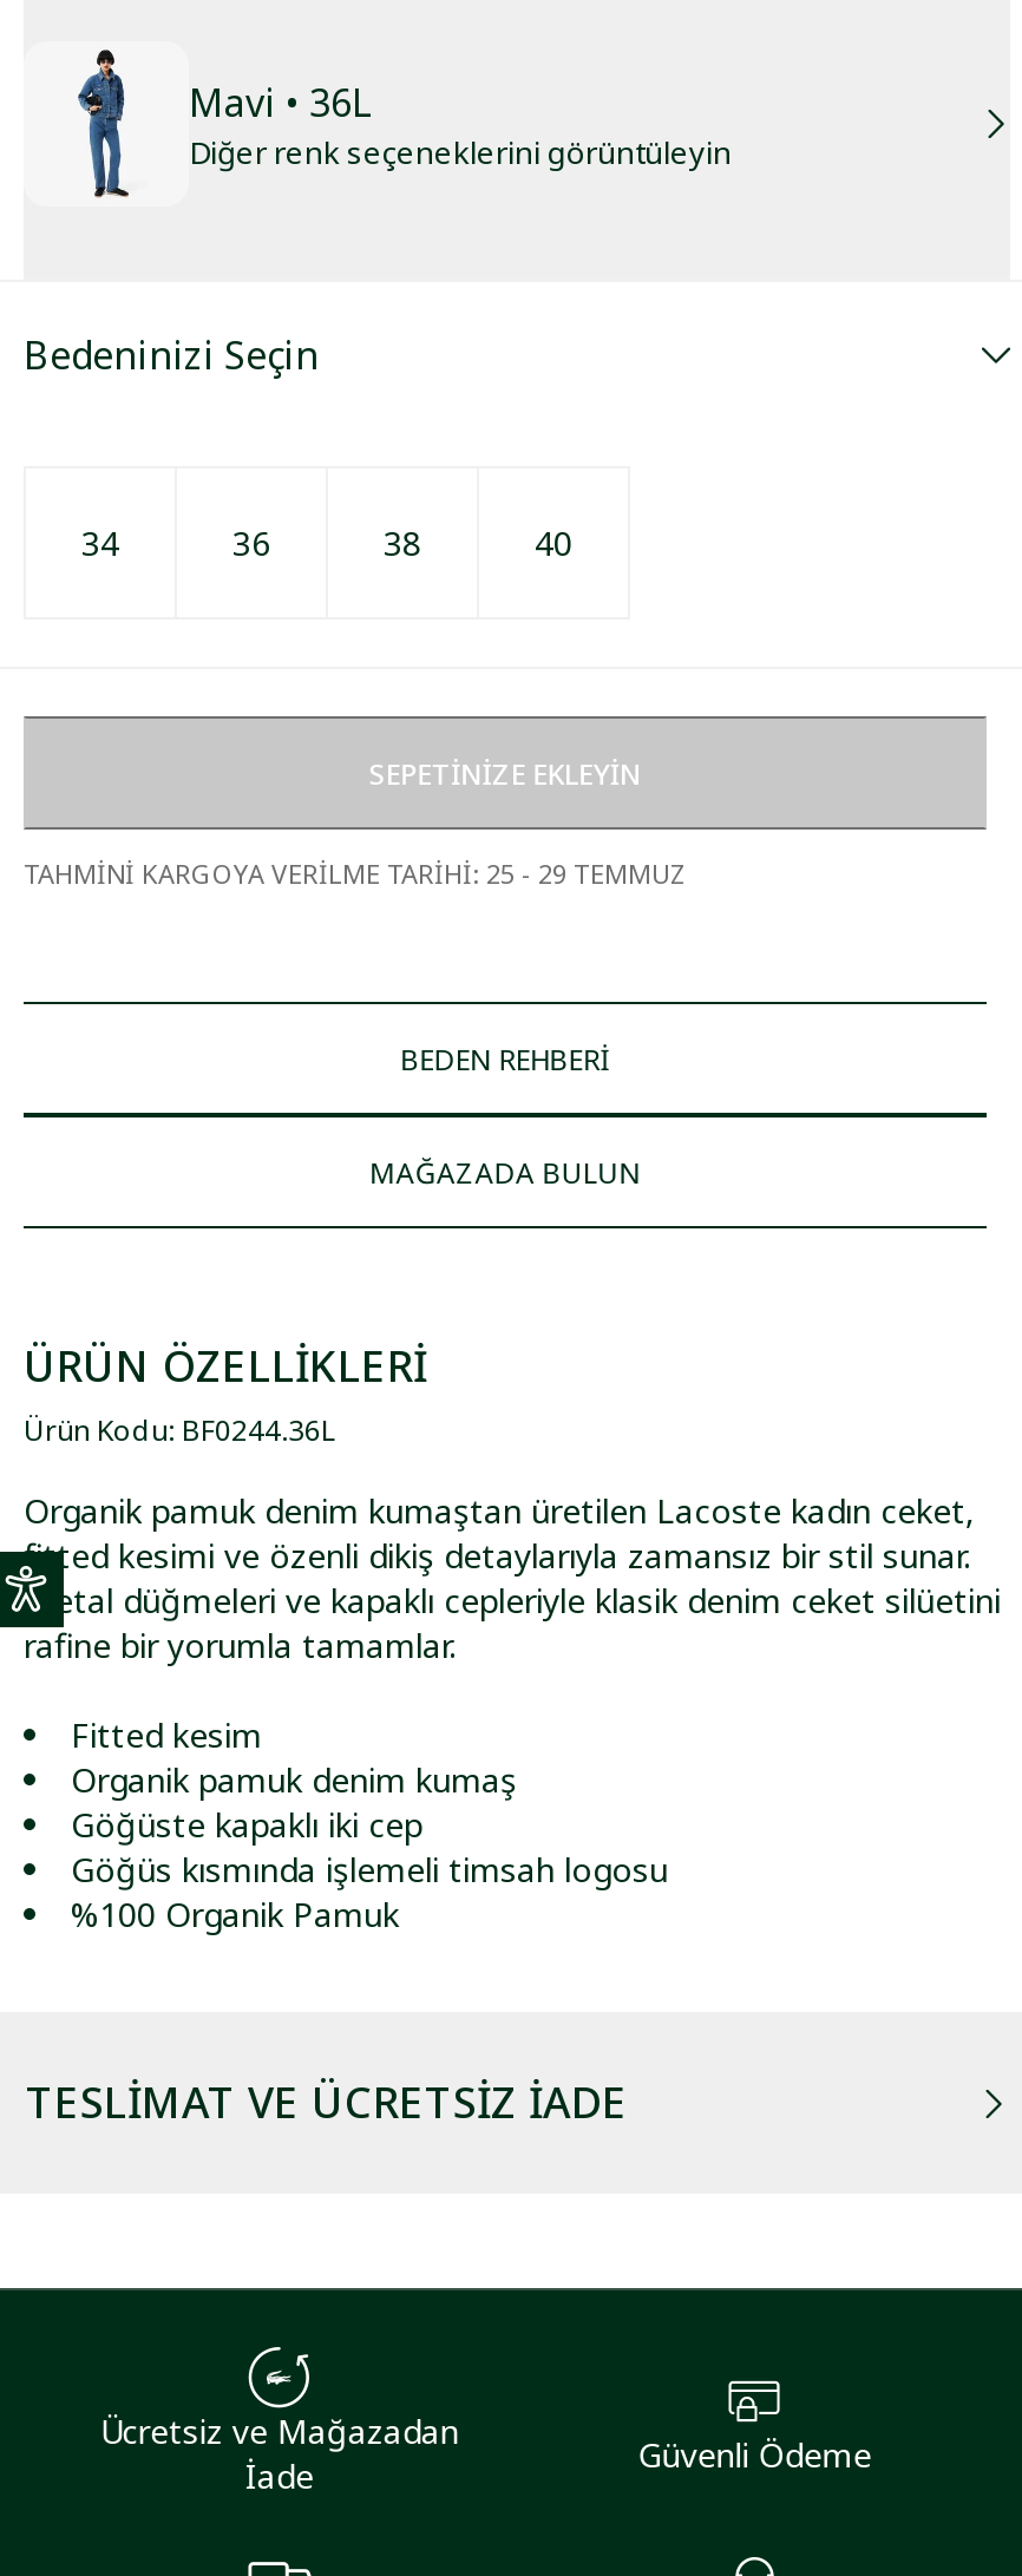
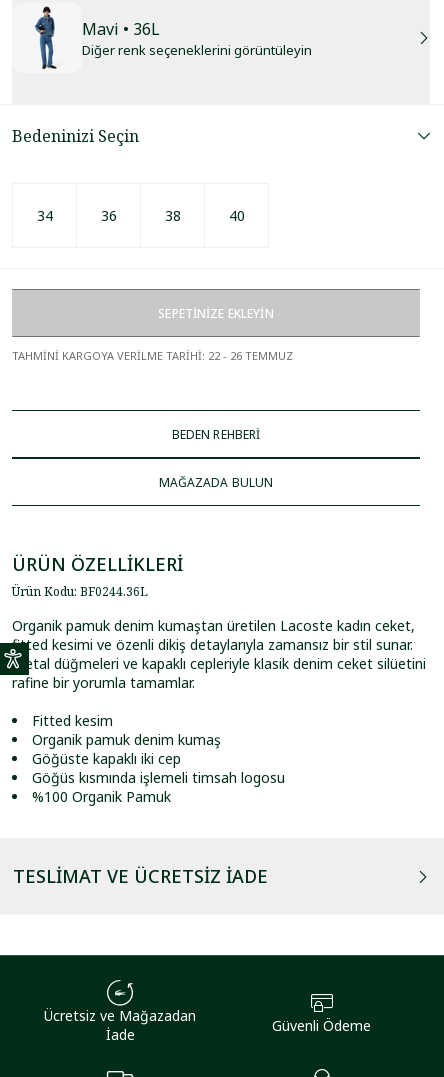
[24,856,687,891] TAHMİNİ KARGOYA VERİLME TARİHİ: 25 - 29 TEMMUZ -> [12,348,293,363] TAHMİNİ KARGOYA VERİLME TARİHİ: 22 - 26 TEMMUZ

